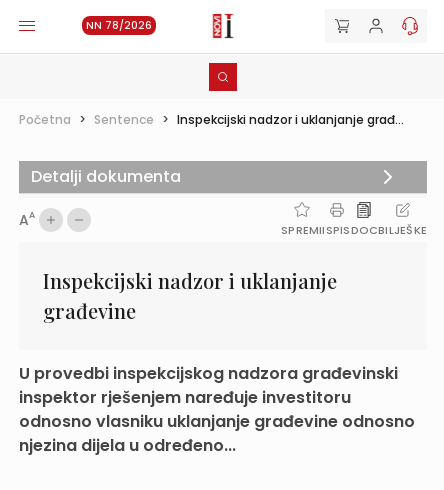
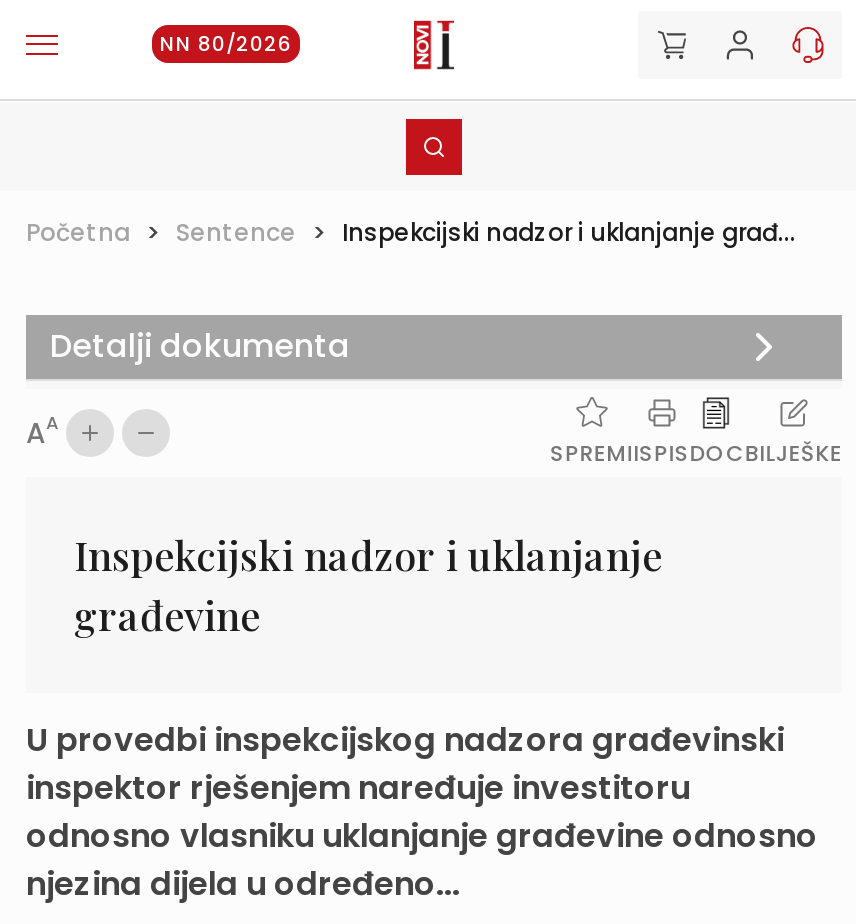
[86,18,152,33] NN 78/2026 -> [160,29,292,59] NN 80/2026

